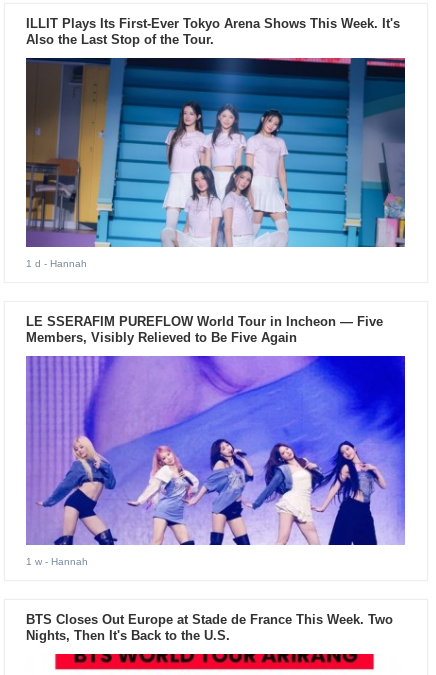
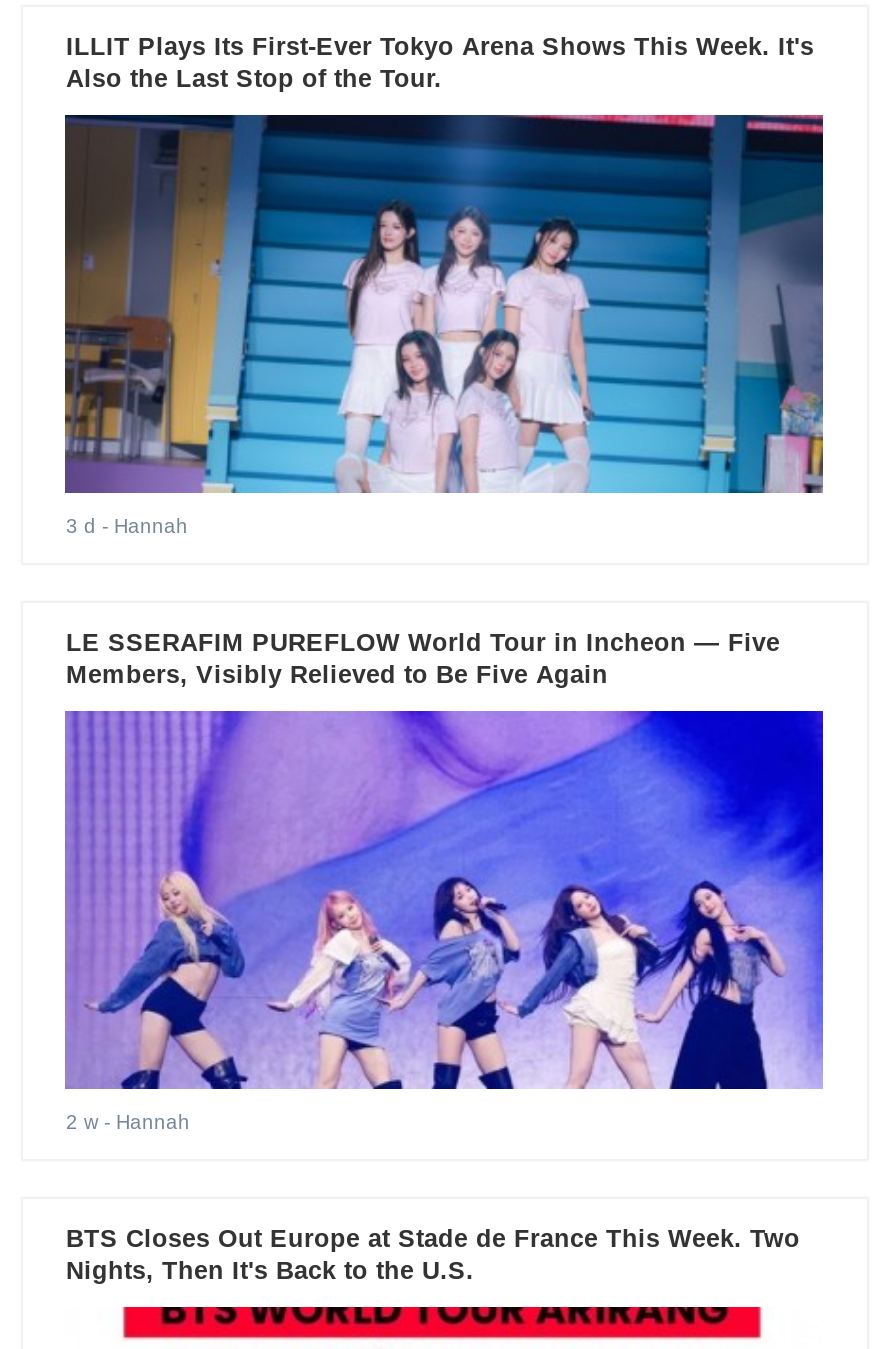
[26,258,87,269] 1 d - Hannah -> [66,515,188,537] 3 d - Hannah
[26,556,88,567] 1 w - Hannah -> [66,1111,190,1133] 2 w - Hannah

